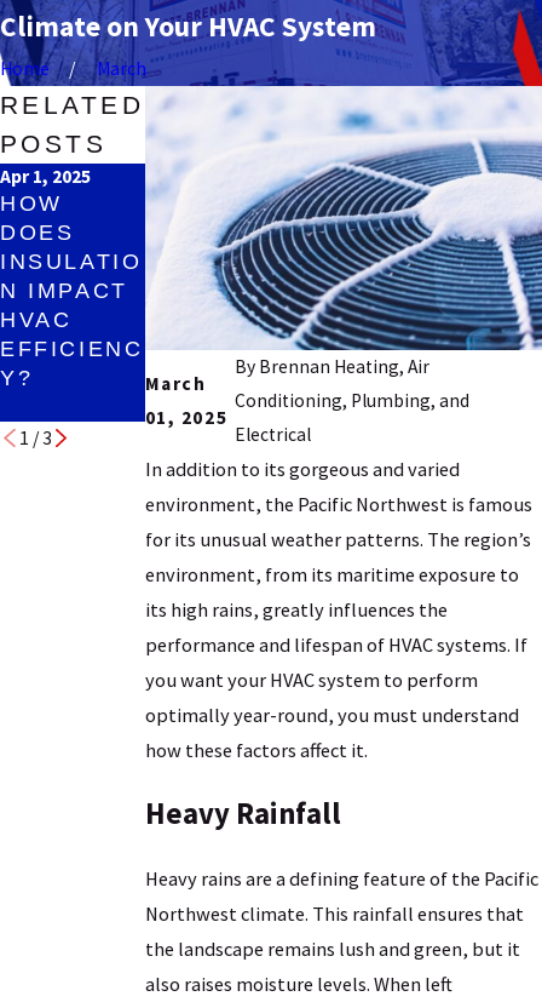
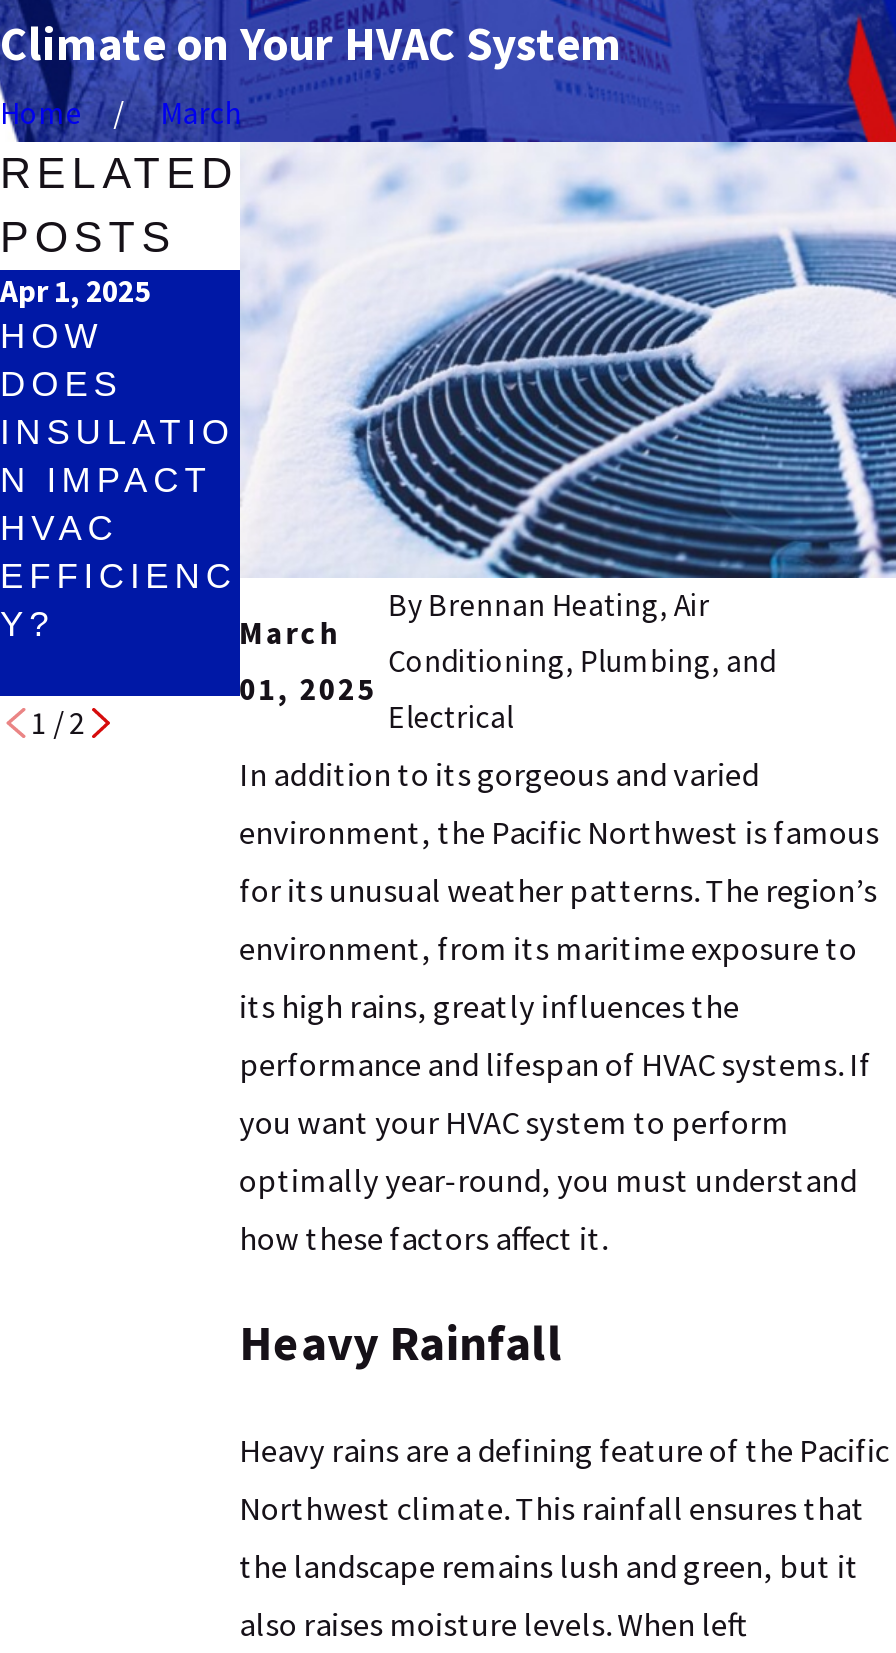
[19,426,52,449] 1 /3 -> [31,703,85,741] 1 /2

